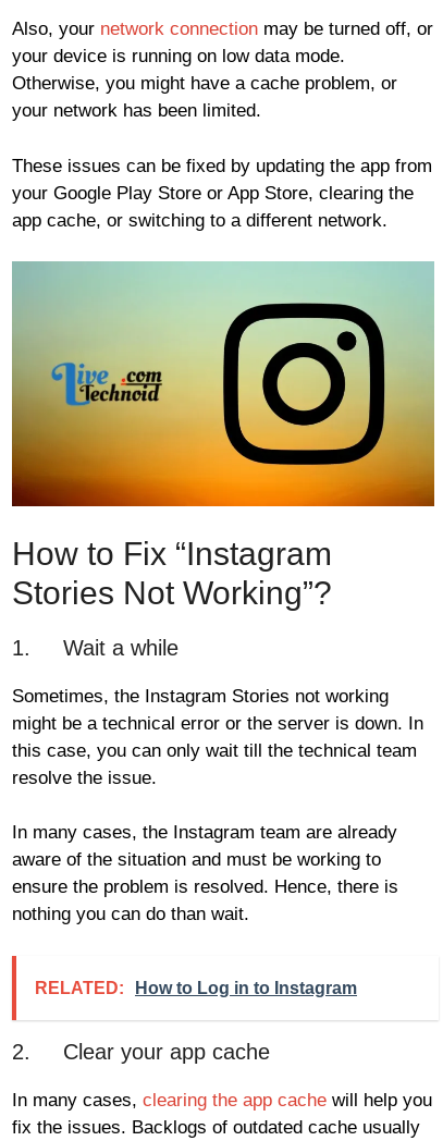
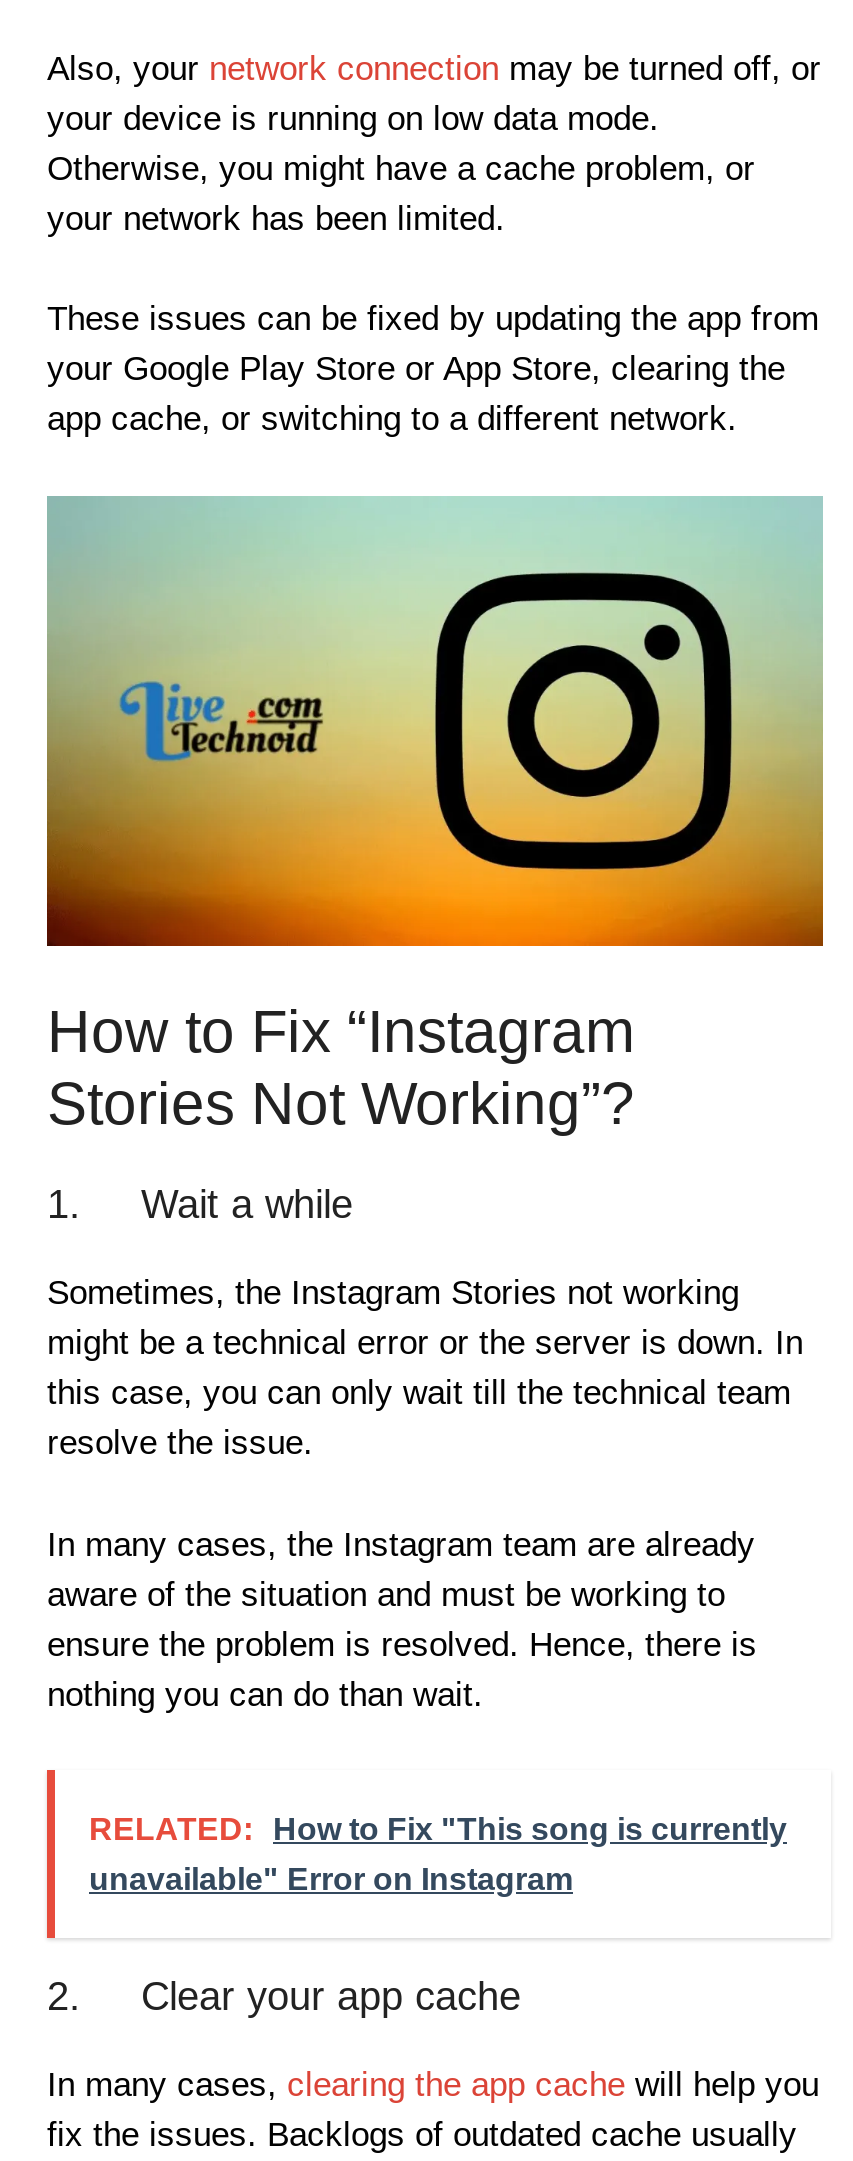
[35,978,357,997] RELATED: How to Log in to Instagram -> [89,1812,787,1896] RELATED: How to Fix "This song is currently | unavailable" Error on Instagram

